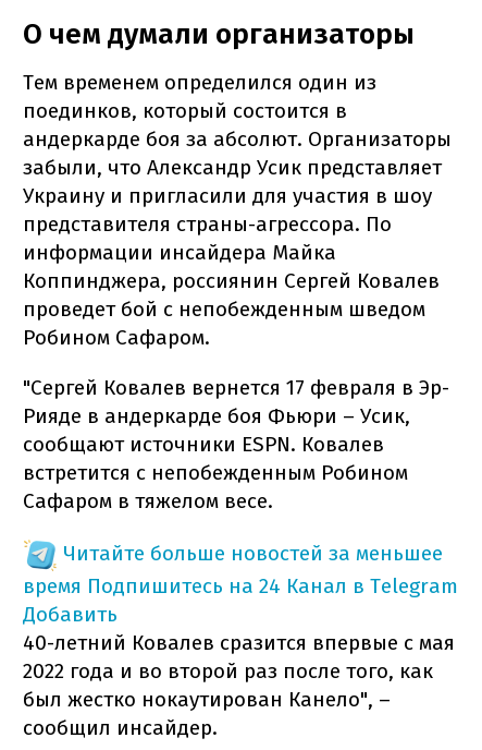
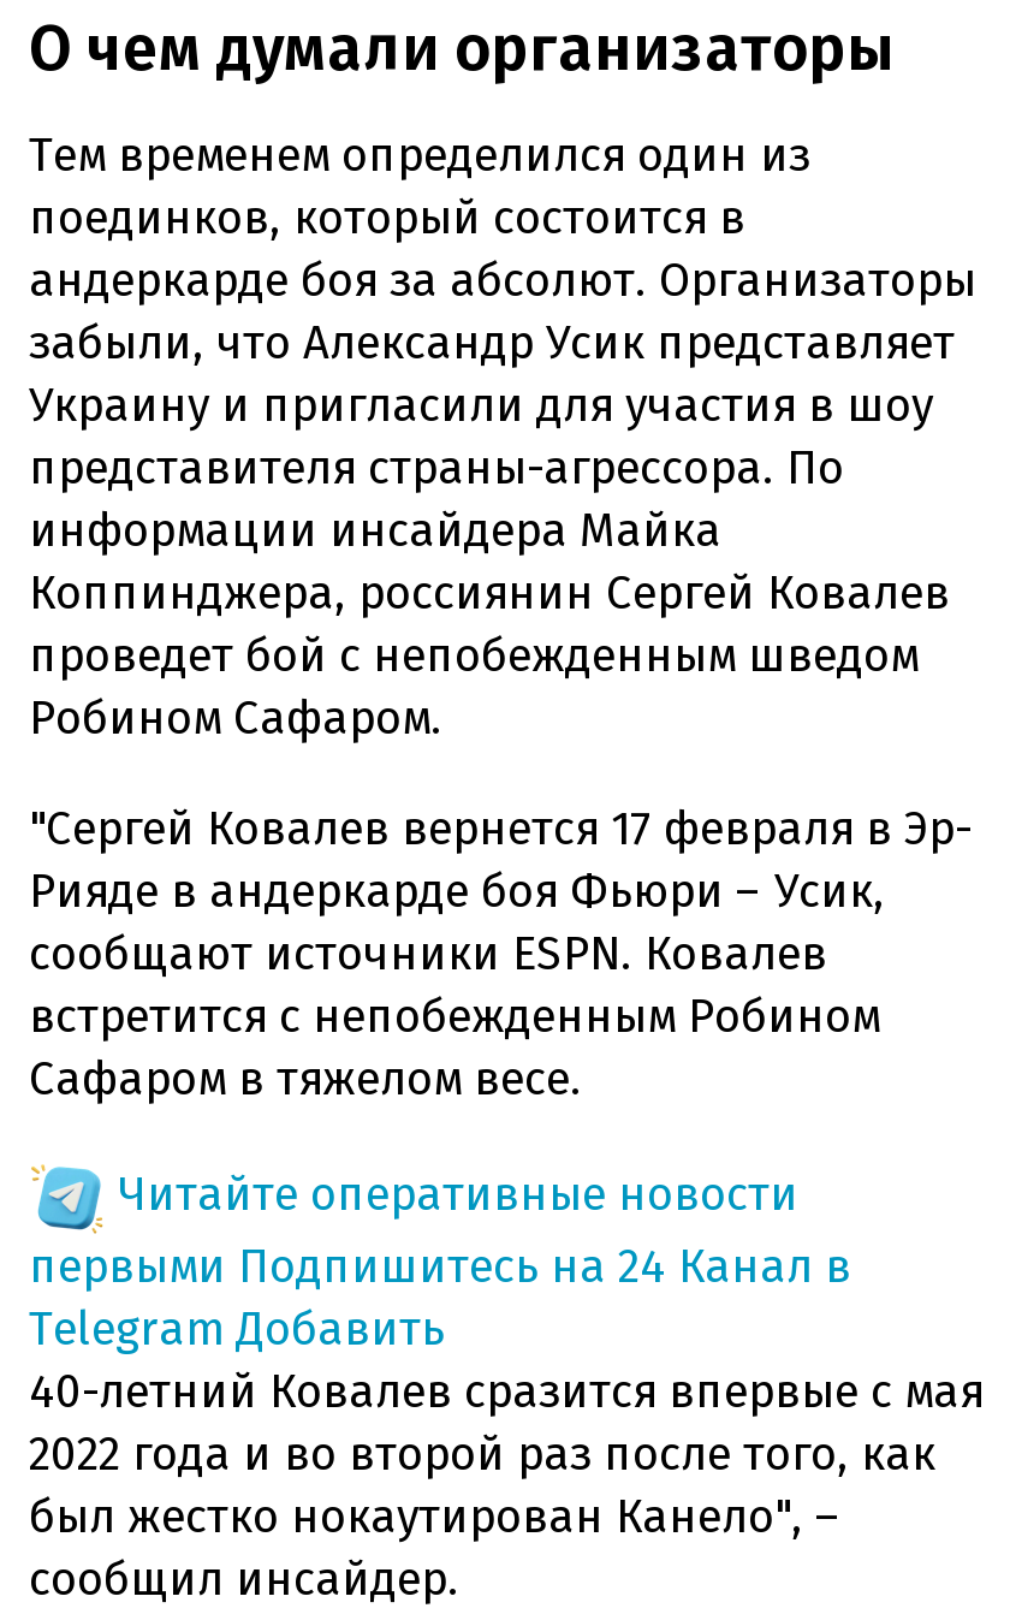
[23,540,458,626] Читайте больше новостей за меньшее | время Подпишитесь на 24 Канал в Telegram | Добавить -> [29,1166,851,1356] Читайте оперативные новости | первыми Подпишитесь на 24 Канал в | Telegram Добавить

